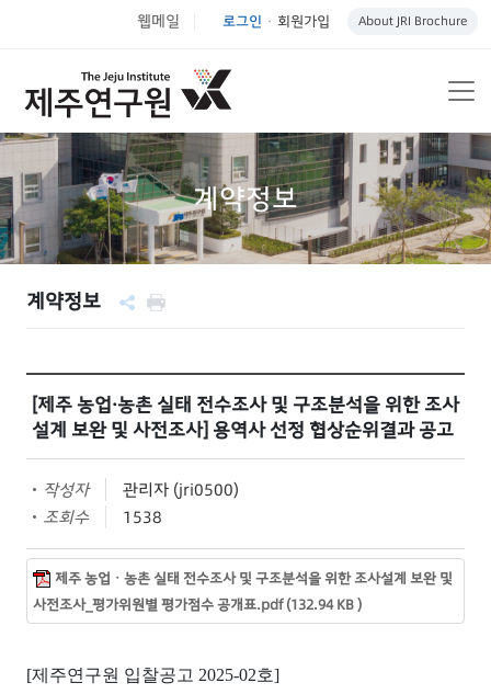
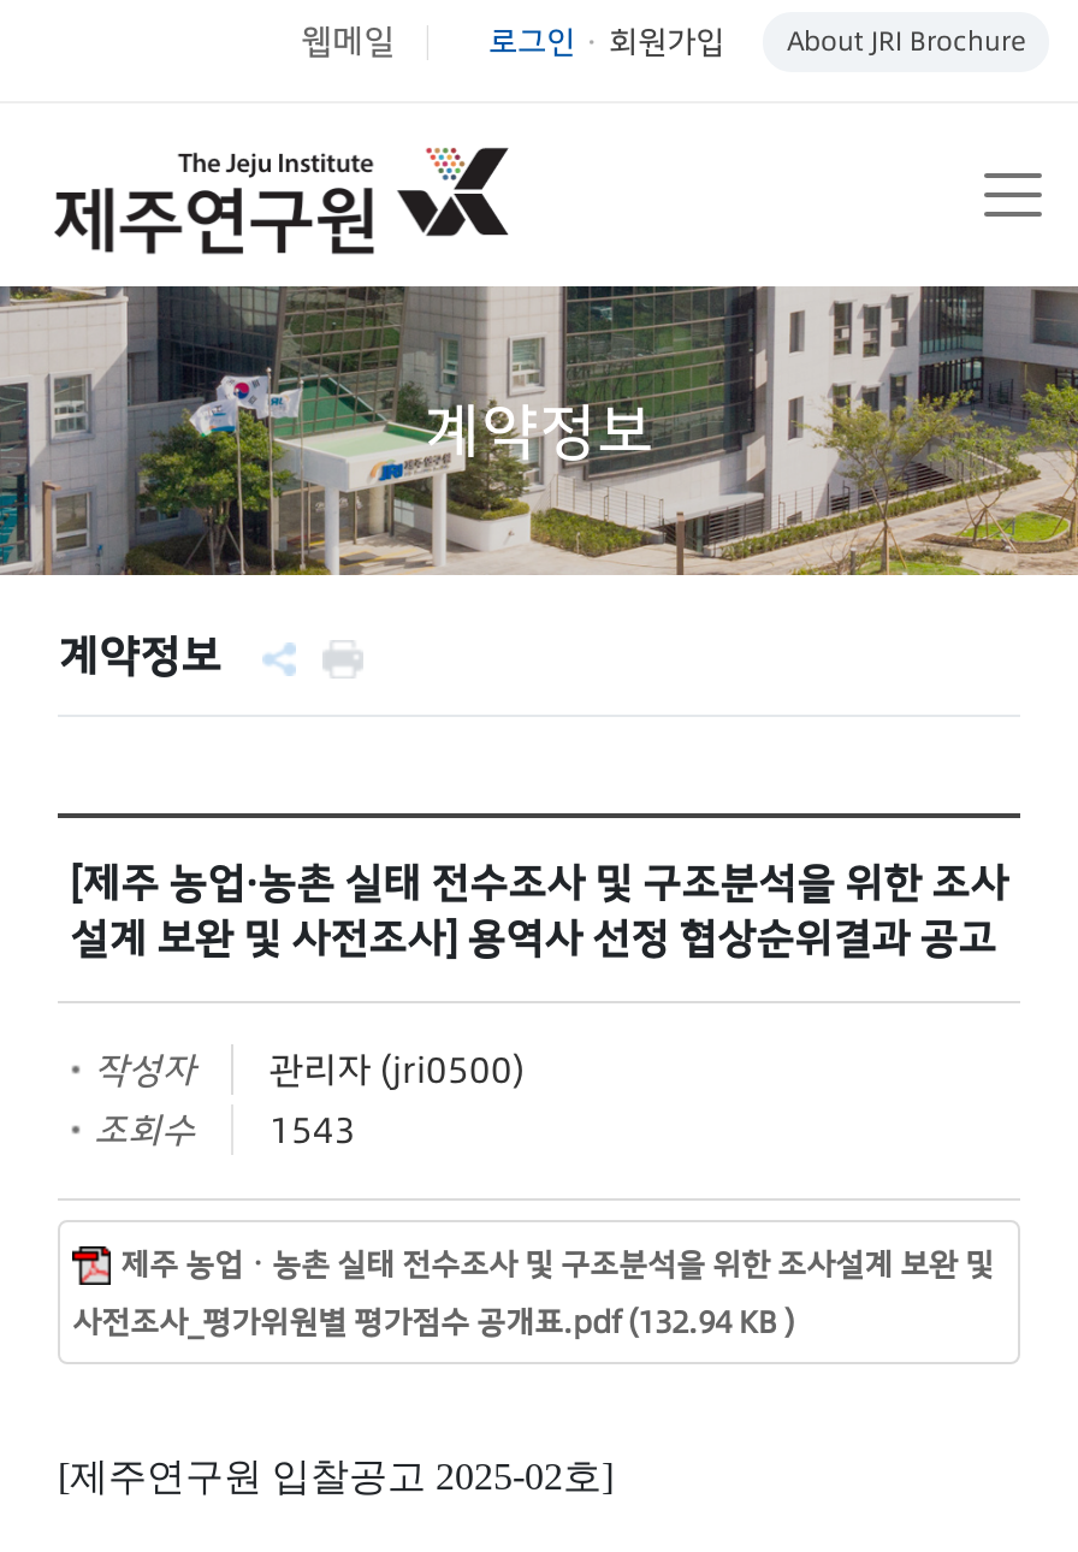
[43,505,162,528] 조회수 1538 -> [94,1104,356,1155] 조회수 1543

